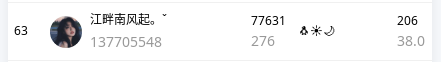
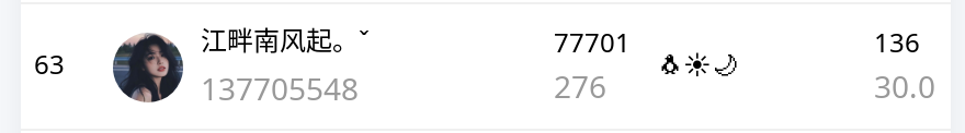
[251,12,286,29] 77631 -> [554,24,631,61] 77701
[397,12,418,29] 206 -> [874,24,920,61] 136
[397,31,425,50] 38.0 -> [874,65,935,107] 30.0

